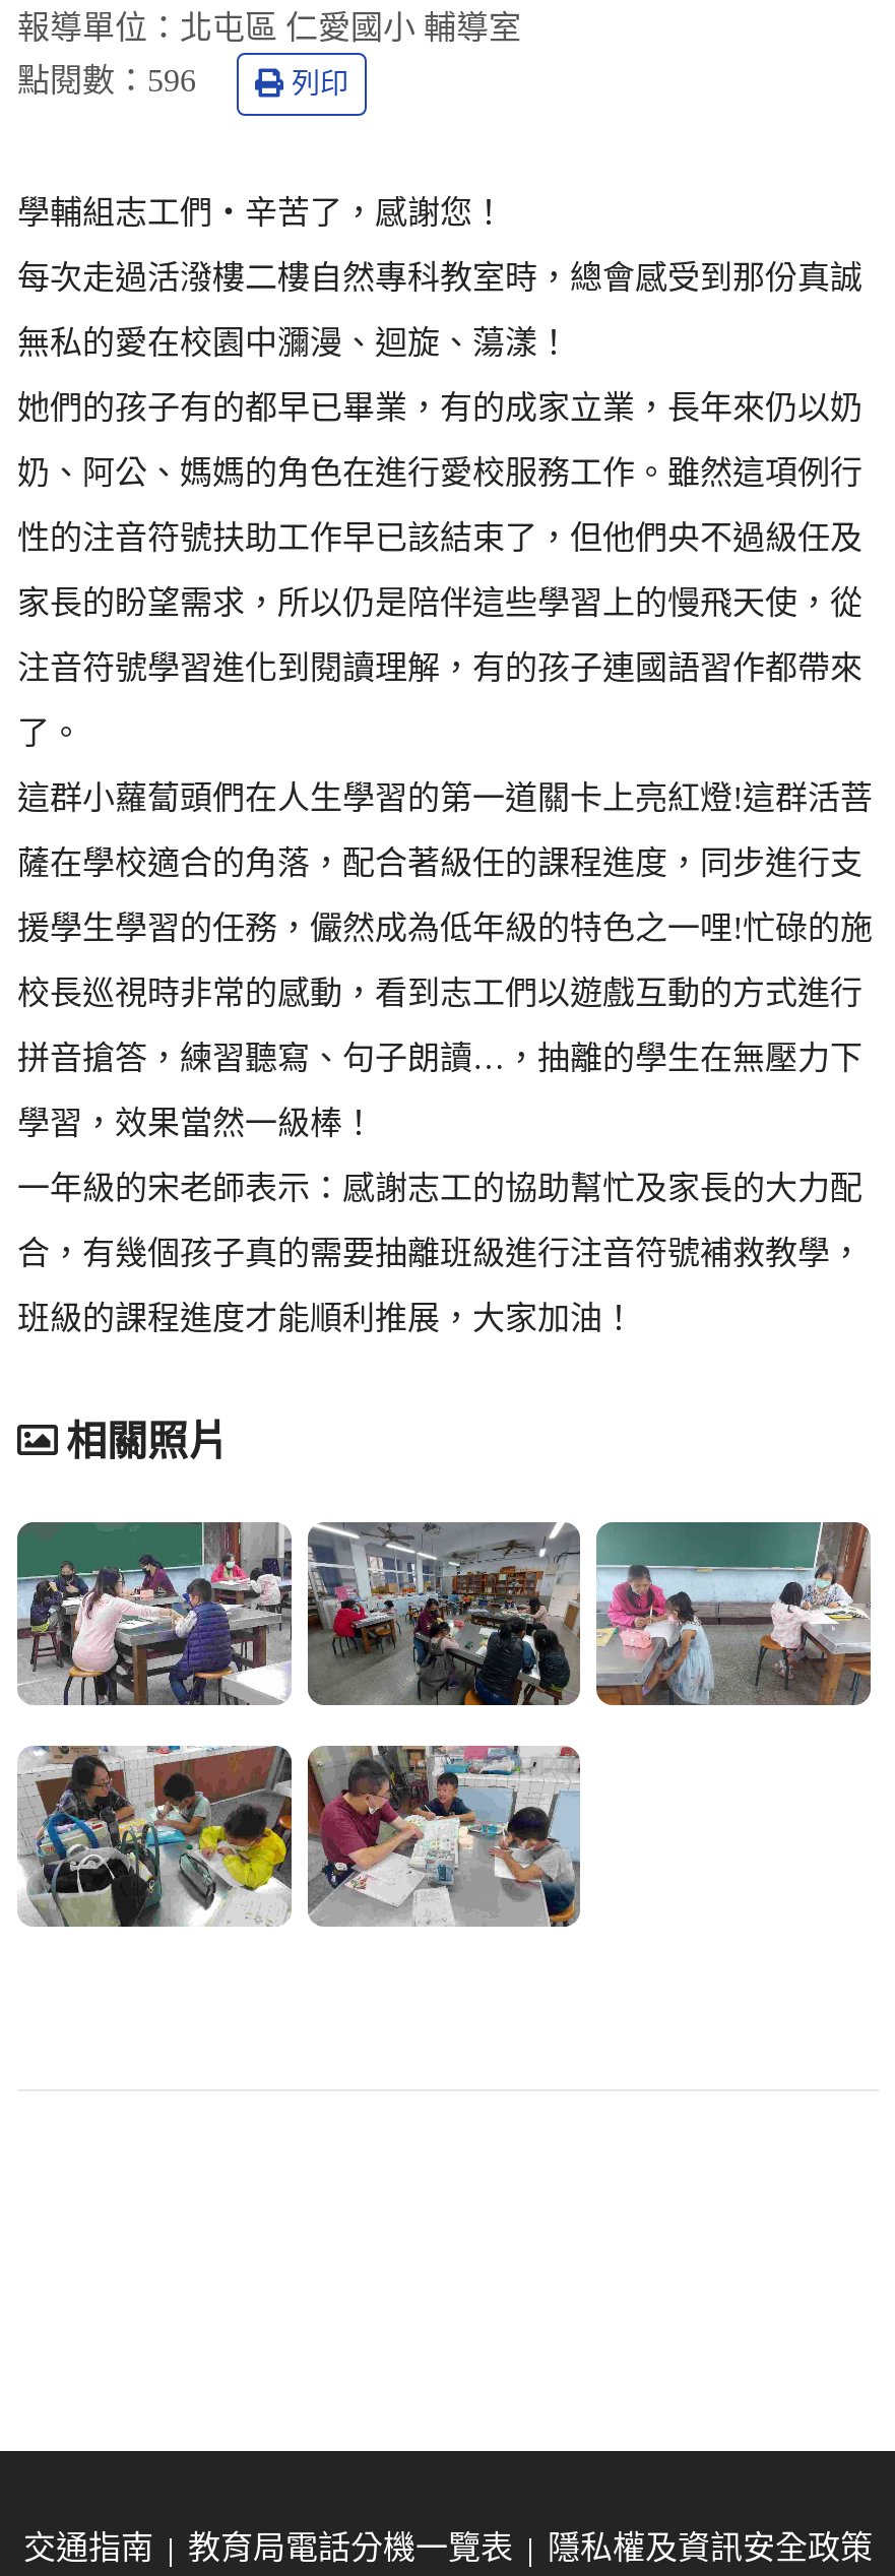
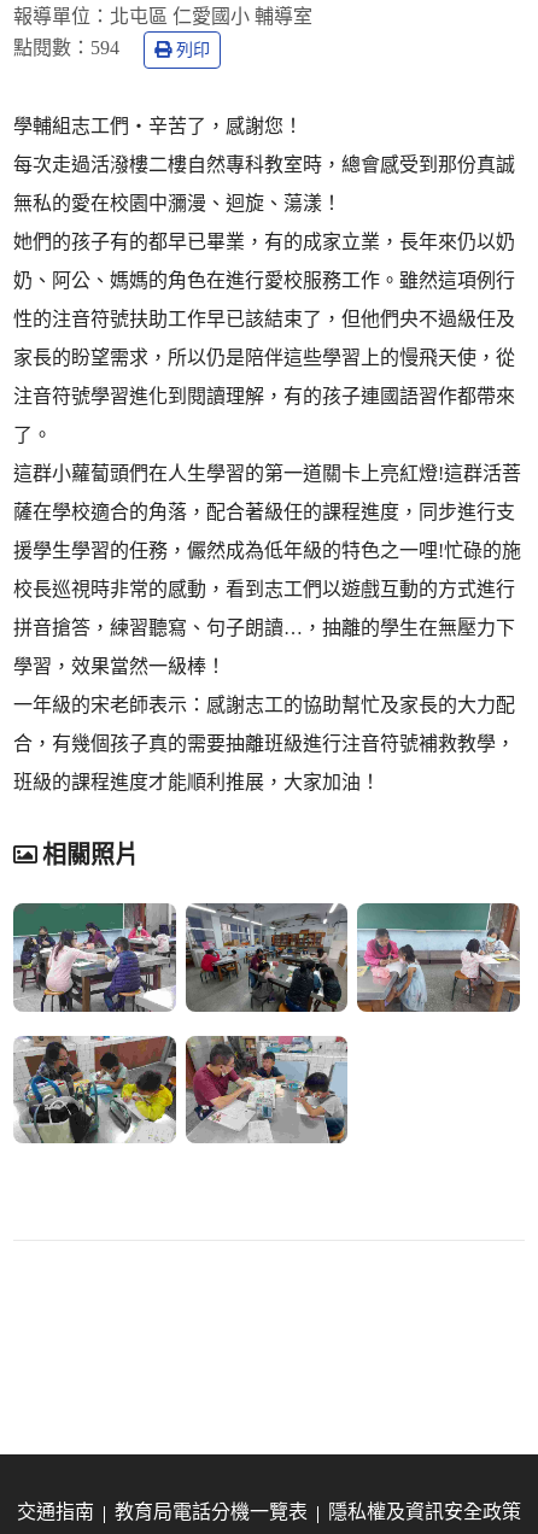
[17,63,196,98] 點閱數：596 -> [13,38,119,58] 點閱數：594

